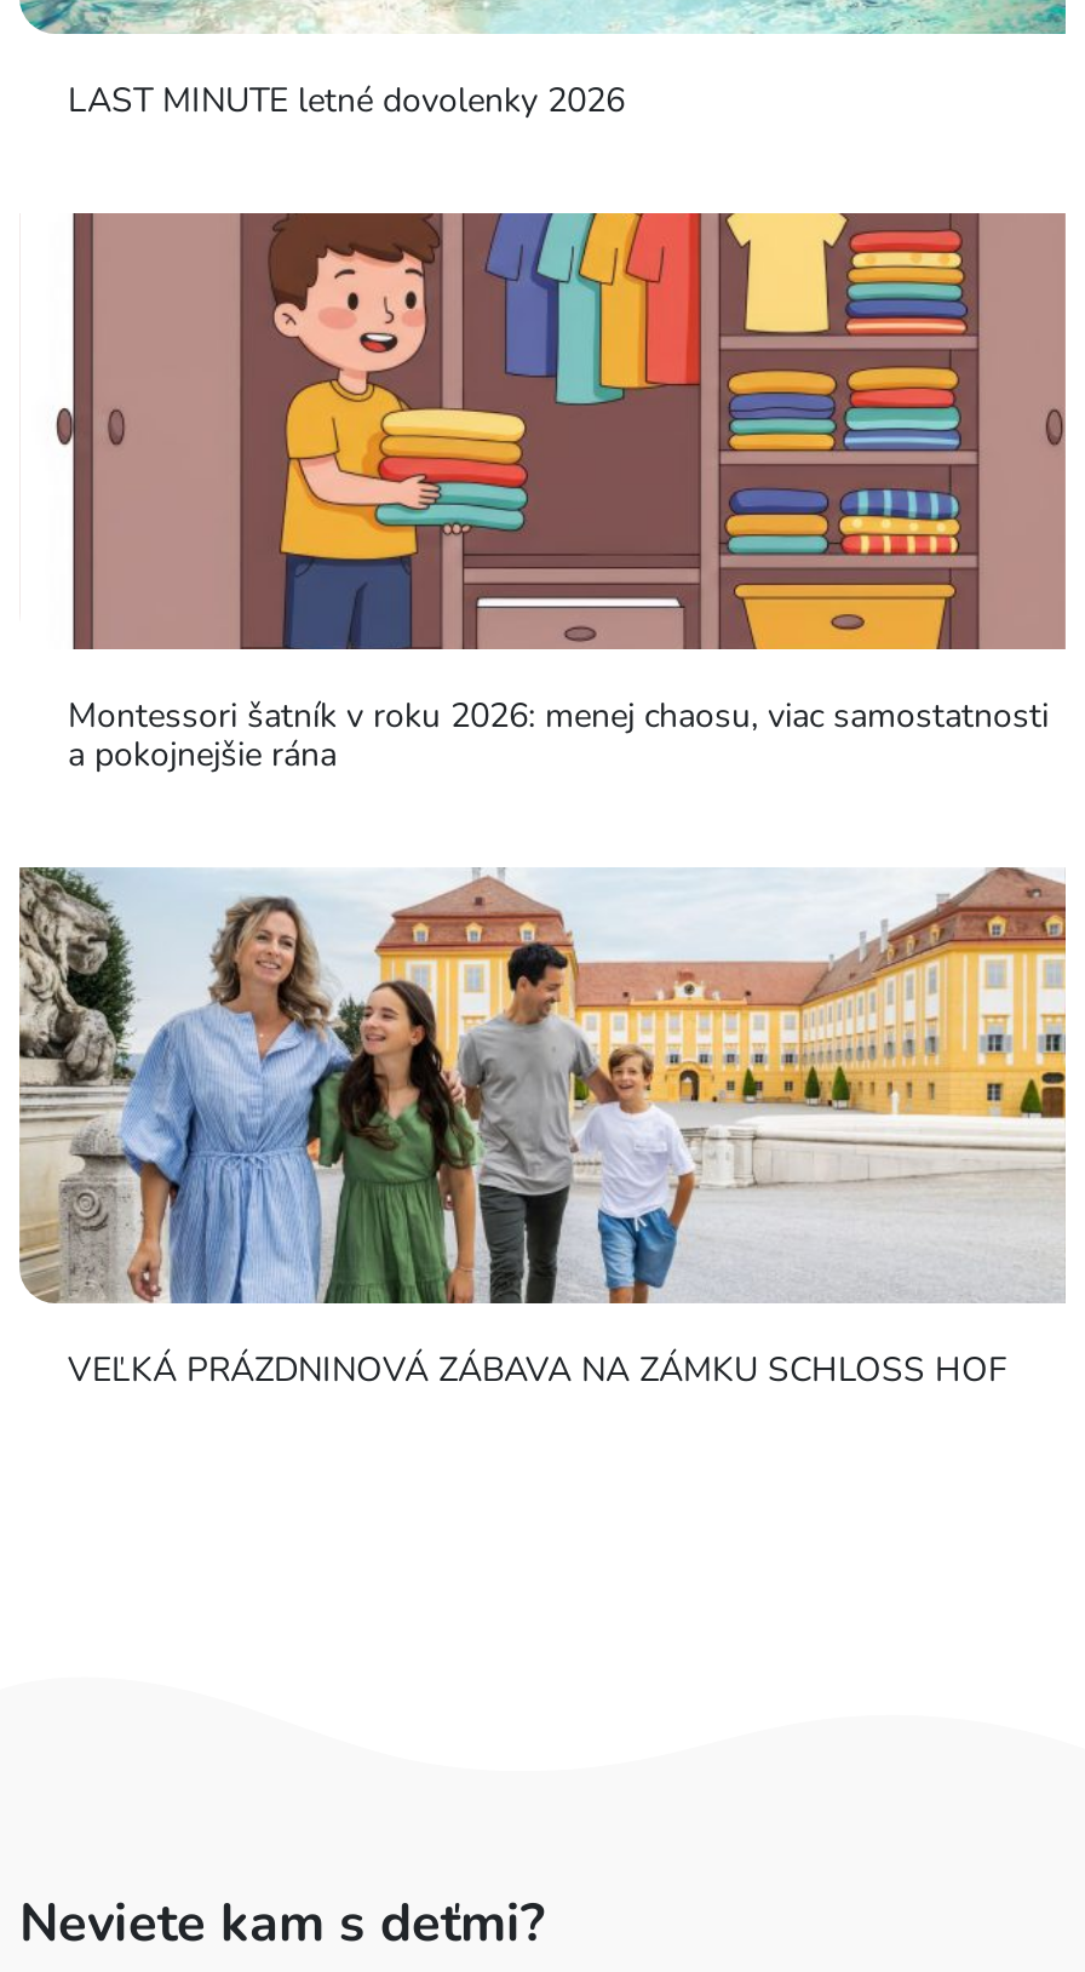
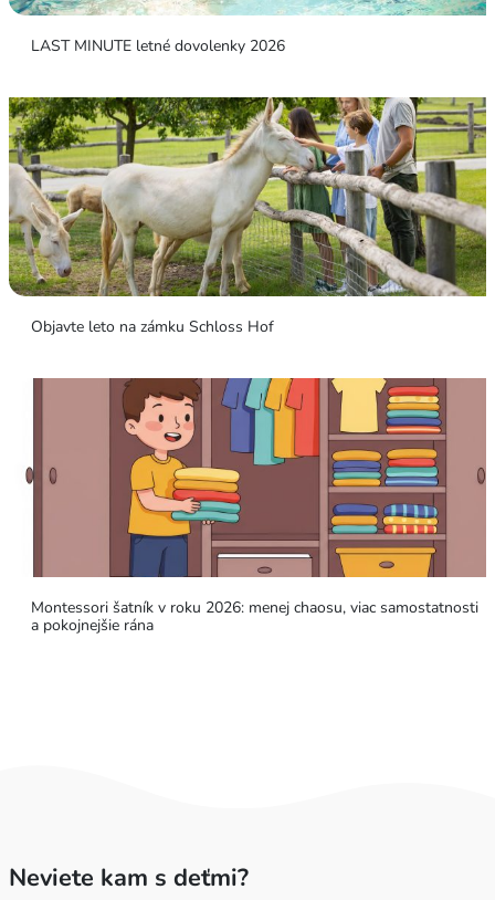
none -> [8,96,487,337] [image] | Objavte leto na zámku Schloss Hof
moved [68,211,1049,778] -> [31,377,478,636]: [image] | Montessori šatník v roku 2026: menej chaosu, viac samostatnosti | a pokojnejšie rána
[17,865,1066,1393] [image] | VEĽKÁ PRÁZDNINOVÁ ZÁBAVA NA ZÁMKU SCHLOSS HOF -> none

